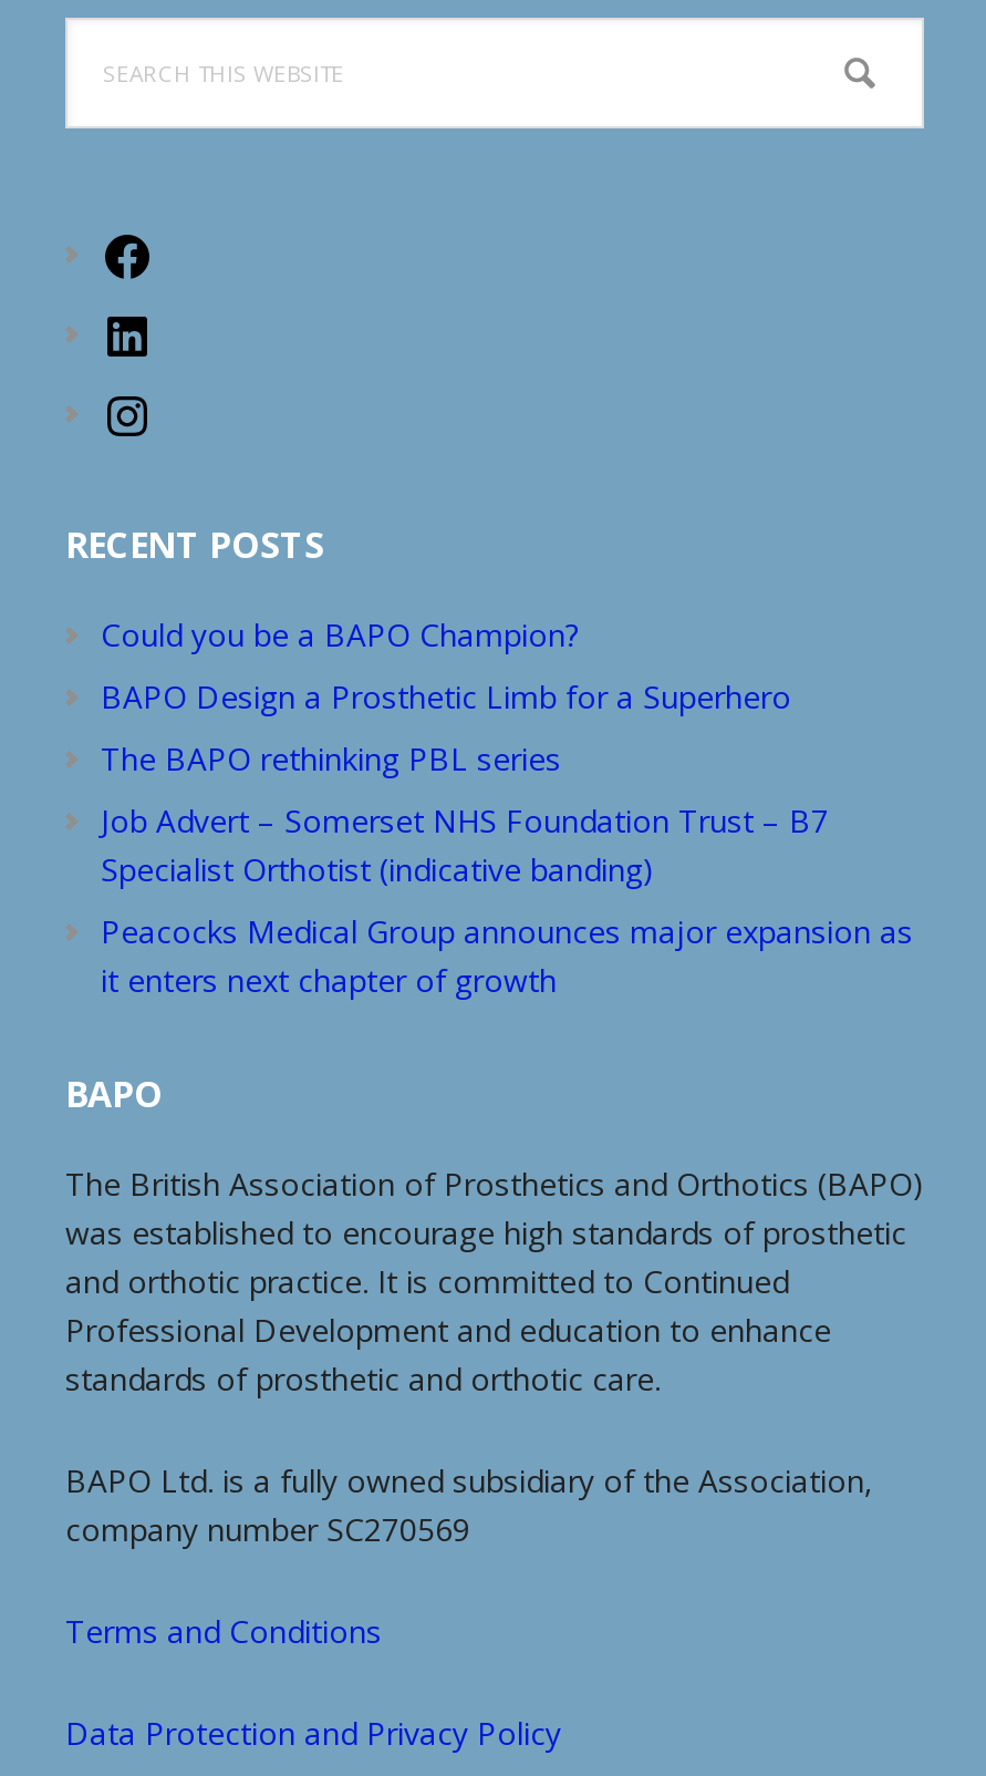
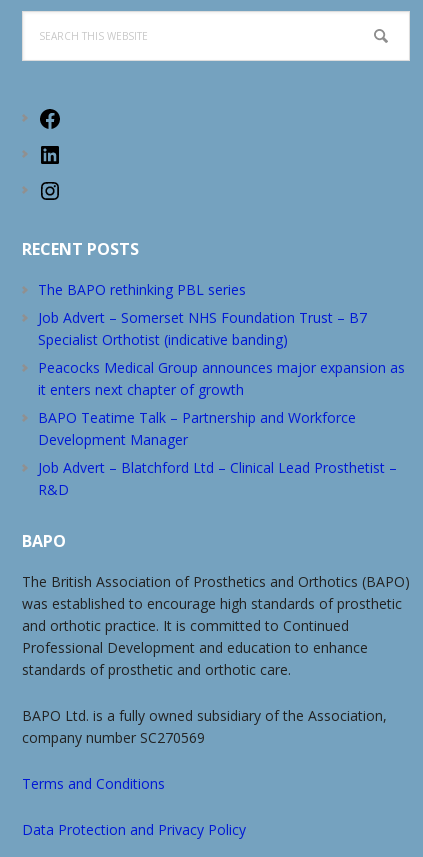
[101,614,791,718] Could you be a BAPO Champion? | BAPO Design a Prosthetic Limb for a Superhero -> none
moved [101,738,913,1001] -> [38,280,405,399]: The BAPO rethinking PBL series | Job Advert – Somerset NHS Foundation Trust – B7 | Specialist Orthotist (indicative banding) | Peacocks Medical Group announces major expansion as | it enters next chapter of growth
none -> [38,408,397,499] BAPO Teatime Talk – Partnership and Workforce | Development Manager | Job Advert – Blatchford Ltd – Clinical Lead Prosthetist – | R&D

